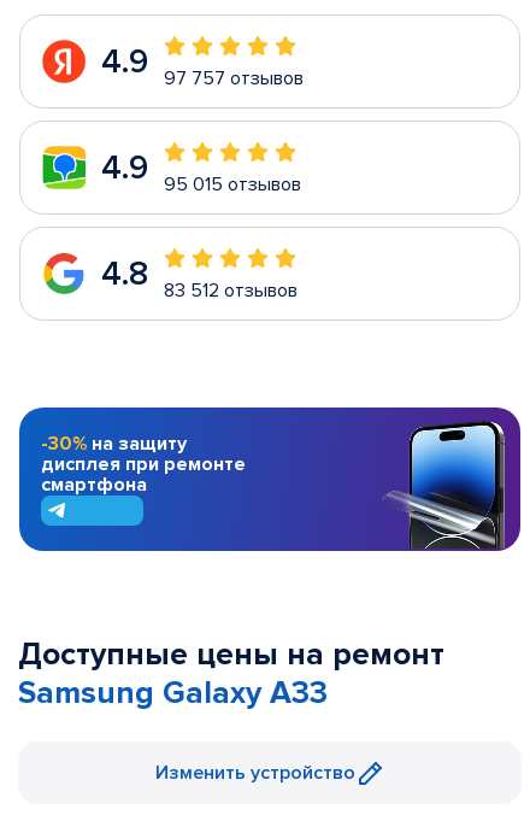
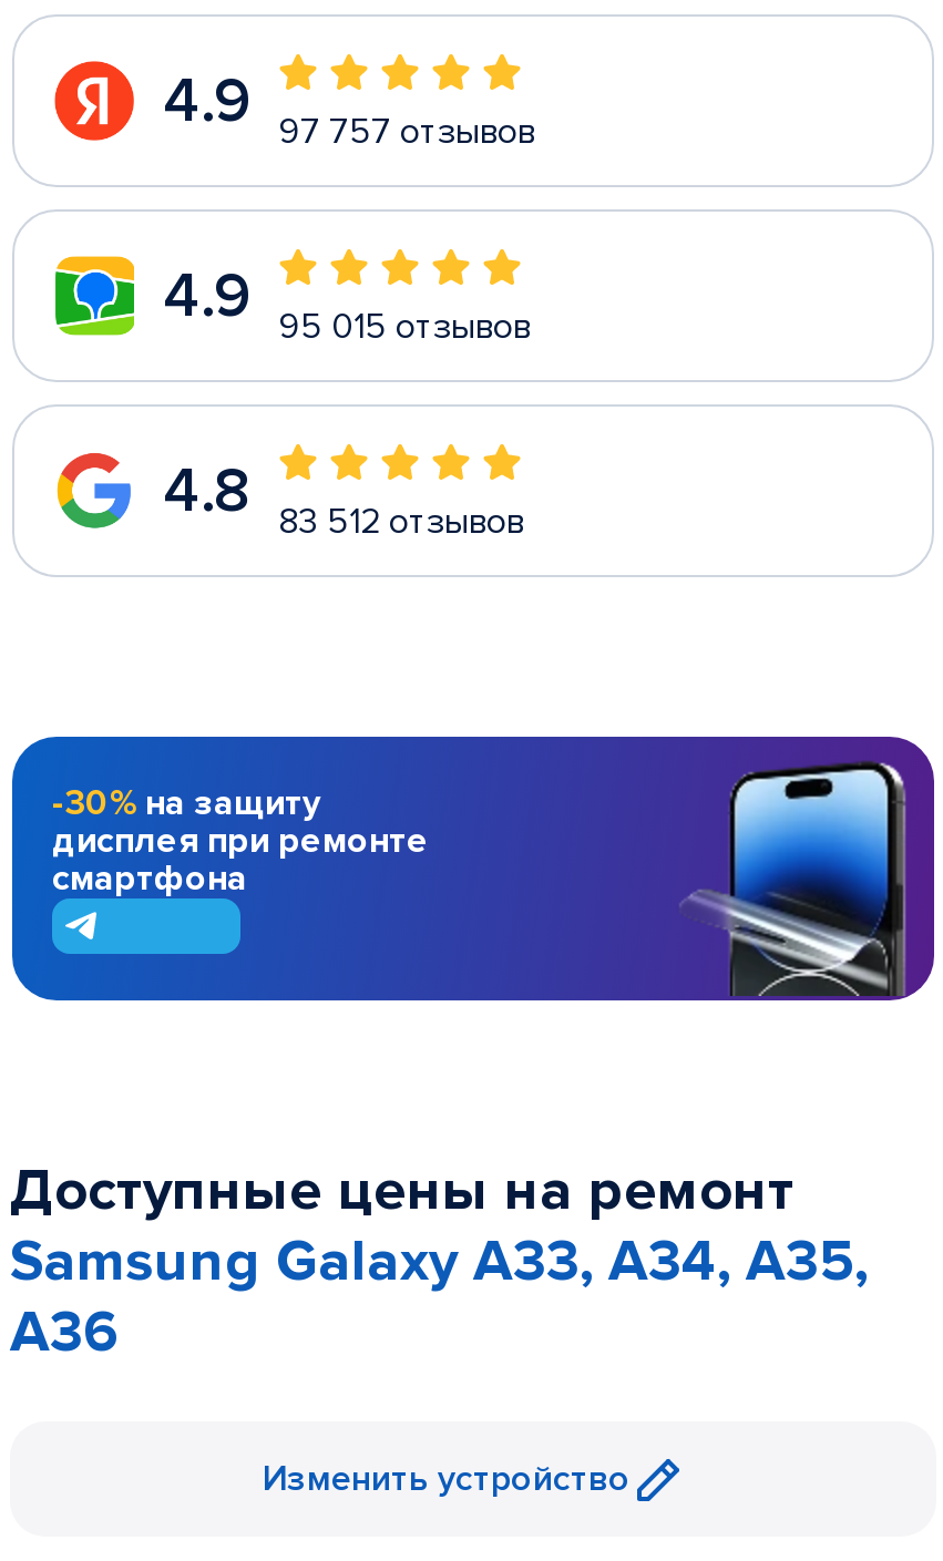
[18,674,328,713] Samsung Galaxy A33 -> [10,1226,868,1368] Samsung Galaxy A33, A34, A35, | A36

